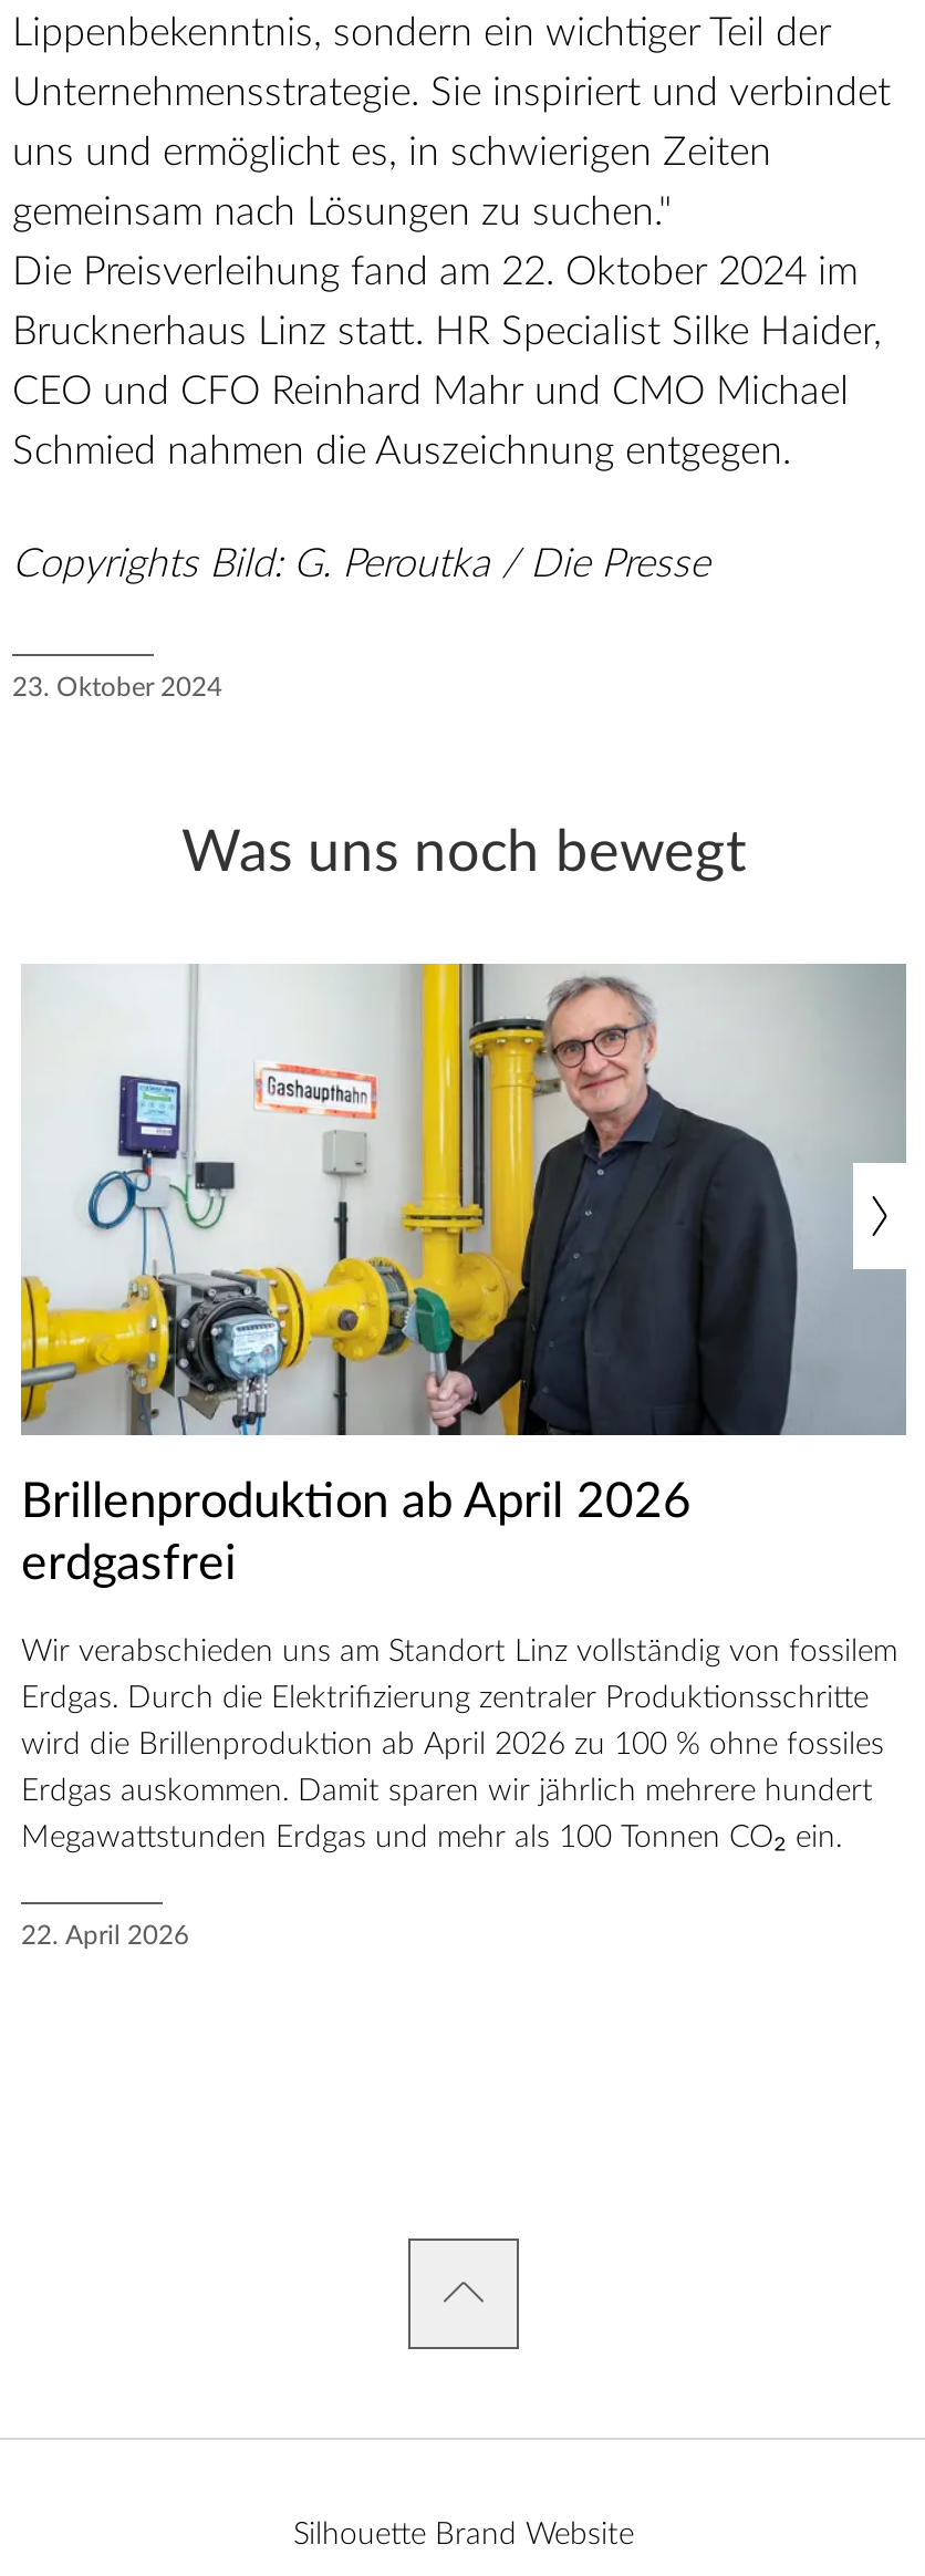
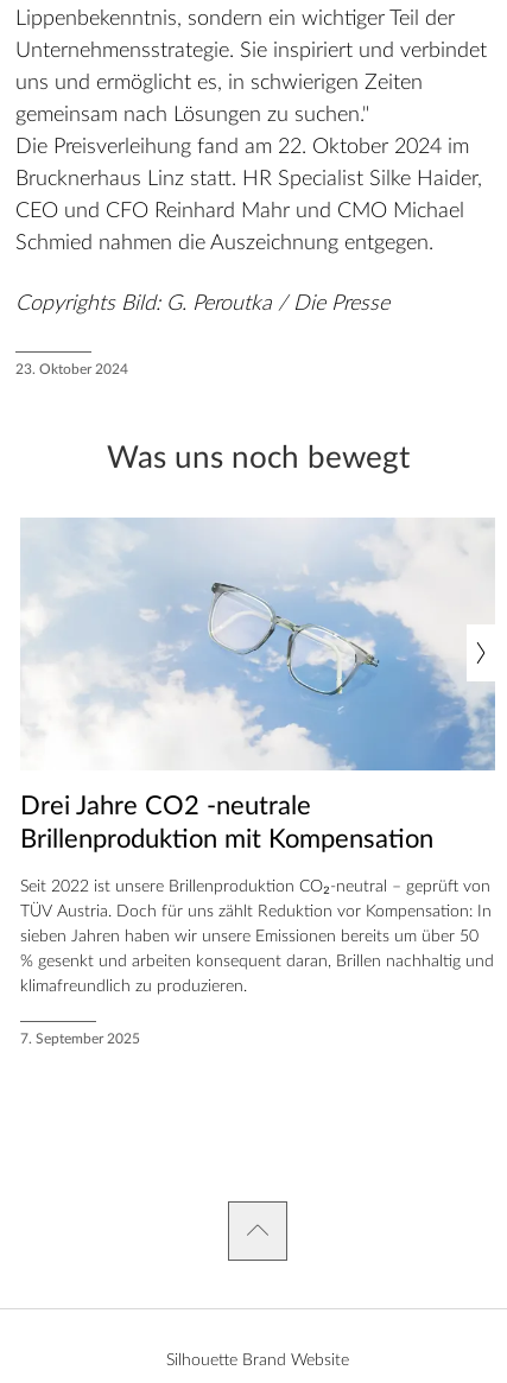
[19,962,906,1588] [image] | Brillenproduktion ab April 2026 | erdgasfrei -> [20,518,495,852] [image] | Drei Jahre CO2 -neutrale | Brillenproduktion mit Kompensation
[21,1637,897,1668] Wir verabschieden uns am Standort Linz vollständig von fossilem -> [20,879,490,895] Seit 2022 ist unsere Brillenproduktion CO₂-neutral – geprüft von
[21,1683,869,1714] Erdgas. Durch die Elektrifizierung zentraler Produktionsschritte -> [20,904,492,920] TÜV Austria. Doch für uns zählt Reduktion vor Kompensation: In
[21,1730,884,1761] wird die Brillenproduktion ab April 2026 zu 100 % ohne fossiles -> [20,928,479,945] sieben Jahren haben wir unsere Emissionen bereits um über 50
[21,1776,873,1807] Erdgas auskommen. Damit sparen wir jährlich mehrere hundert -> [20,953,494,970] % gesenkt und arbeiten konsequent daran, Brillen nachhaltig und
[21,1823,842,1854] Megawattstunden Erdgas und mehr als 100 Tonnen CO₂ ein. -> [20,978,247,995] klimafreundlich zu produzieren.
[21,1922,189,1949] 22. April 2026 -> [20,1032,140,1046] 7. September 2025

